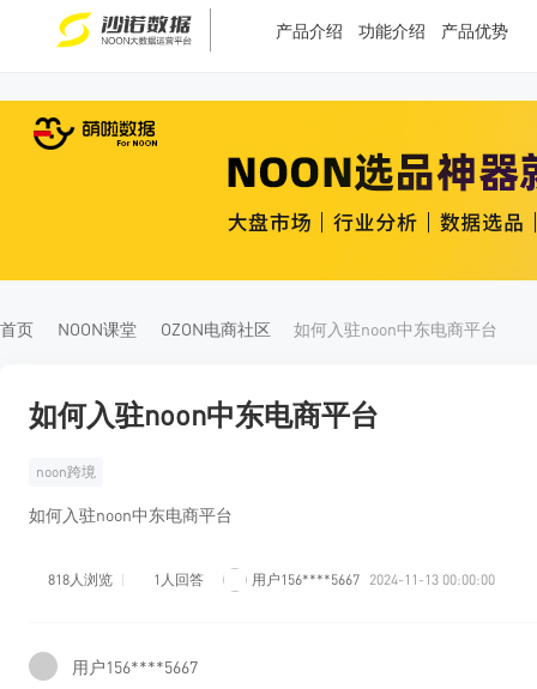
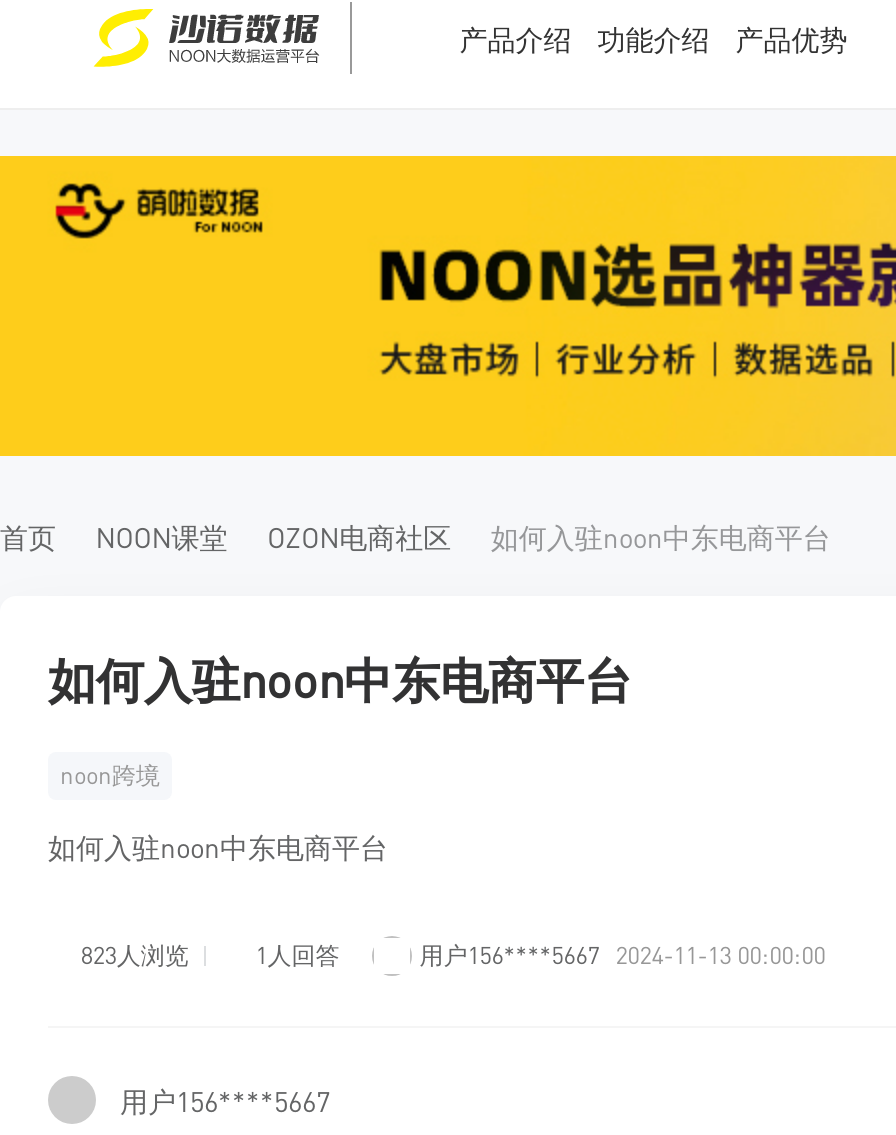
[48,570,113,588] 818人浏览 -> [81,940,189,970] 823人浏览

